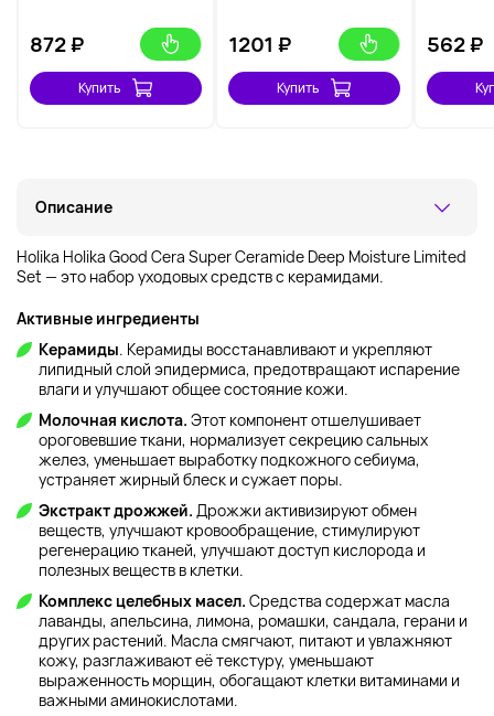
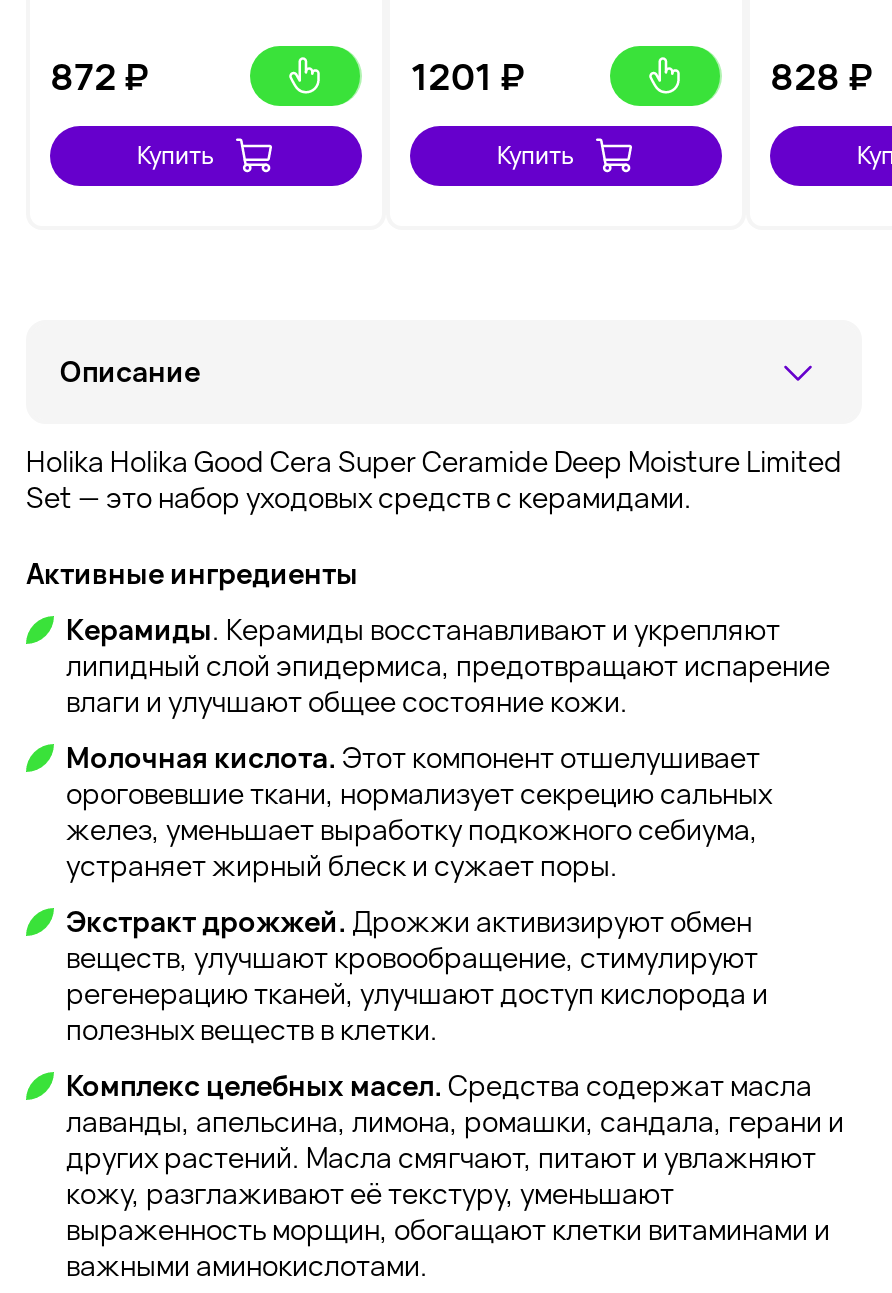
[427,31,483,57] 562 ₽ -> [770,51,872,99] 828 ₽

